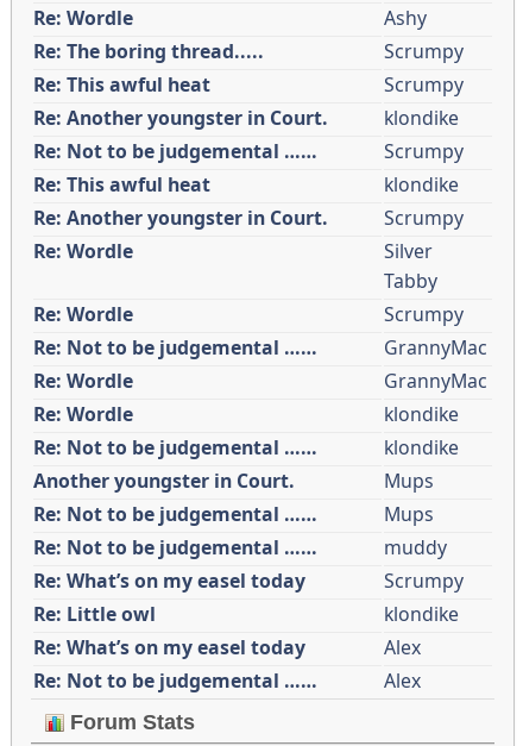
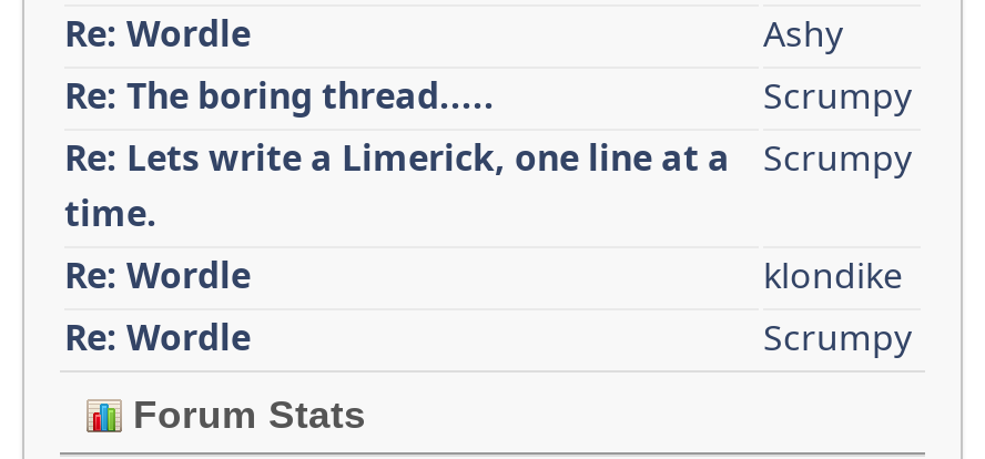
[33,71,464,231] Re: This awful heat | Scrumpy | Re: Another youngster in Court. | klondike | Re: Not to be judgemental …… | Scrumpy | Re: This awful heat | klondike | Re: Another youngster in Court. -> [64,133,730,237] Re: Lets write a Limerick, one line at a | time.
[384,238,437,294] Silver | Tabby -> [763,250,903,299] klondike
[33,334,487,694] Re: Not to be judgemental …… | GrannyMac | Re: Wordle | GrannyMac | Re: Wordle | klondike | Re: Not to be judgemental …… | klondike | Another youngster in Court. | Mups | Re: Not to be judgemental …… | Mups | Re: Not to be judgemental …… | muddy | Re: What’s on my easel today | Scrumpy | Re: Little owl | klondike | Re: What’s on my easel today | Alex | Re: Not to be judgemental …… | Alex -> none

